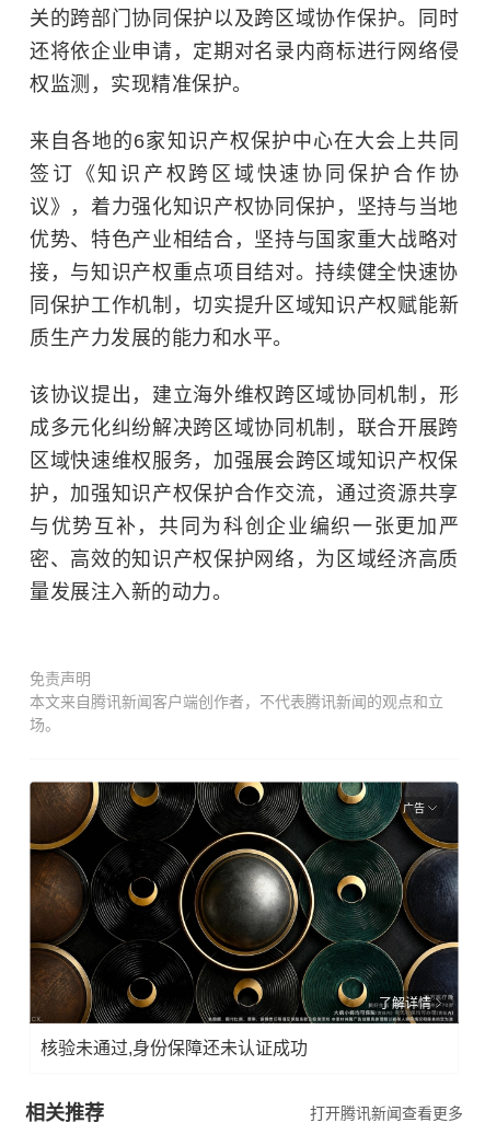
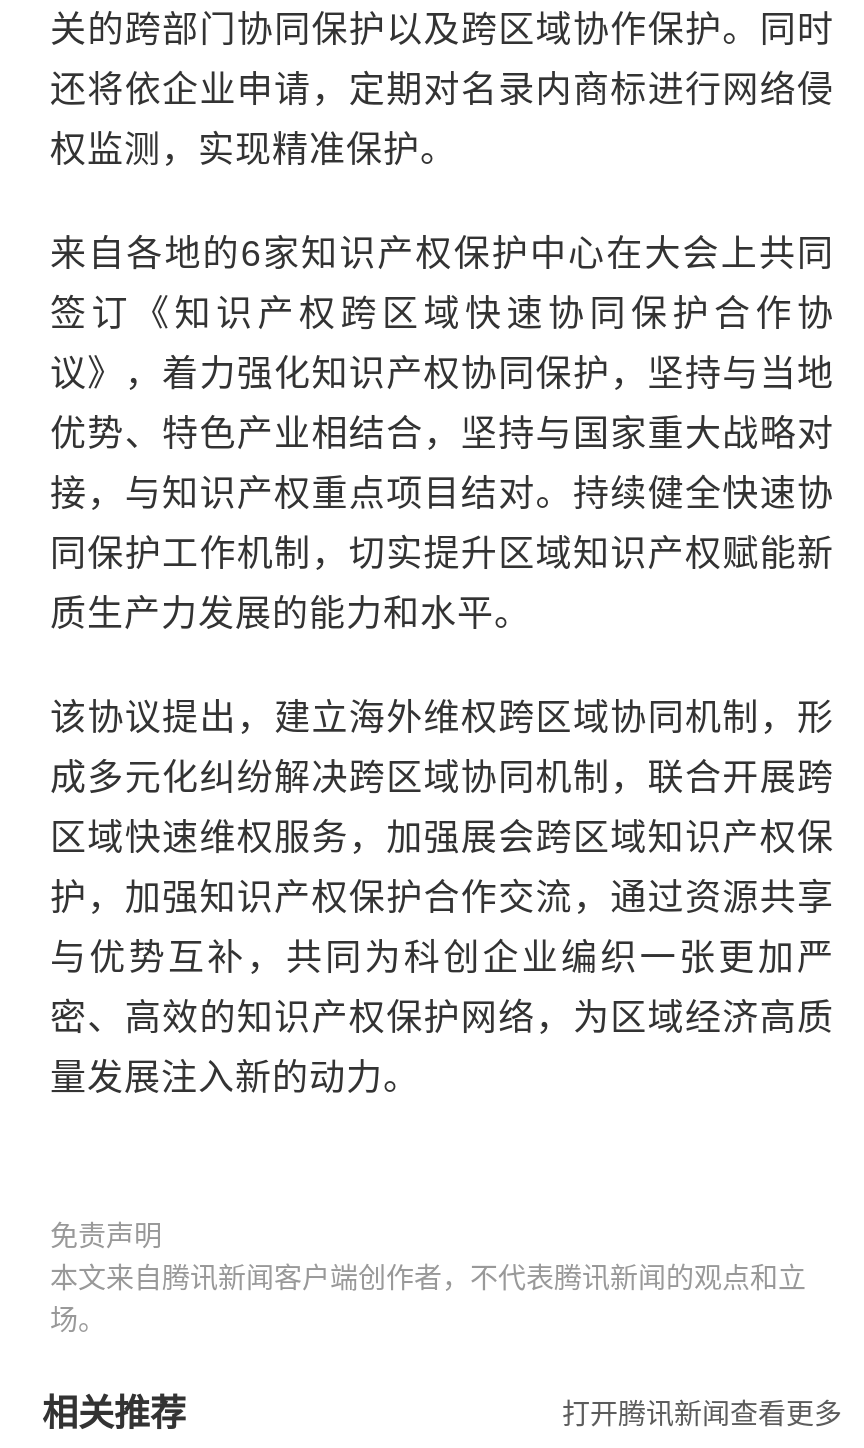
[28,765,460,1025] [image] | 广告 -> none
[41,996,431,1057] 了解详情 | 核验未通过,身份保障还未认证成功 -> none

